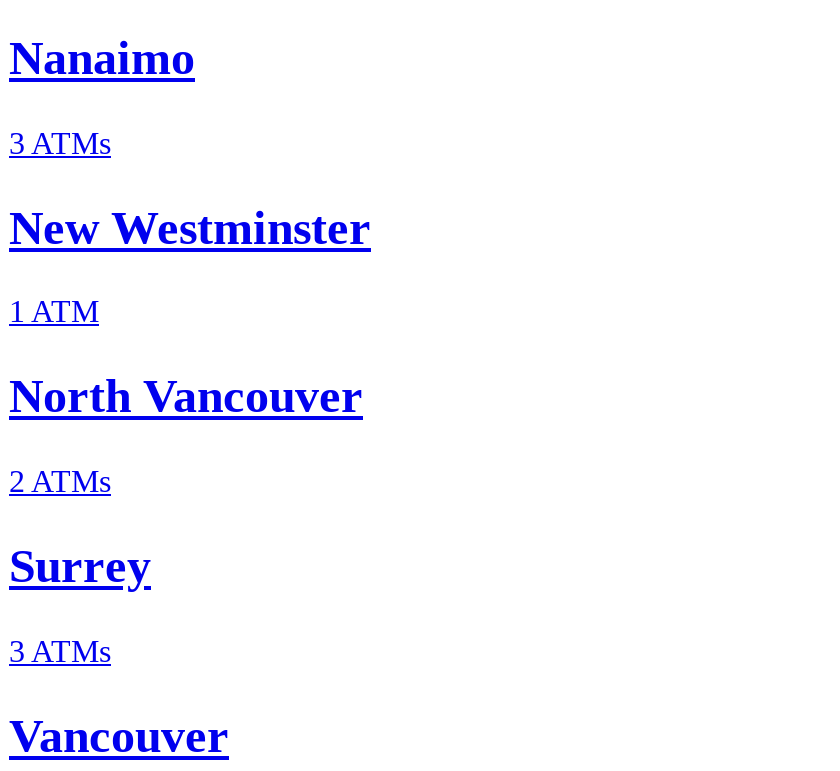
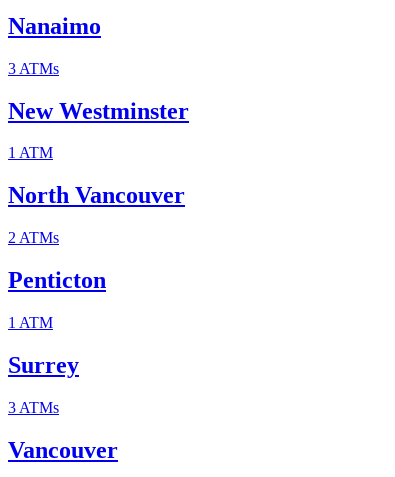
none -> [8,267,106,331] Penticton | 1 ATM

